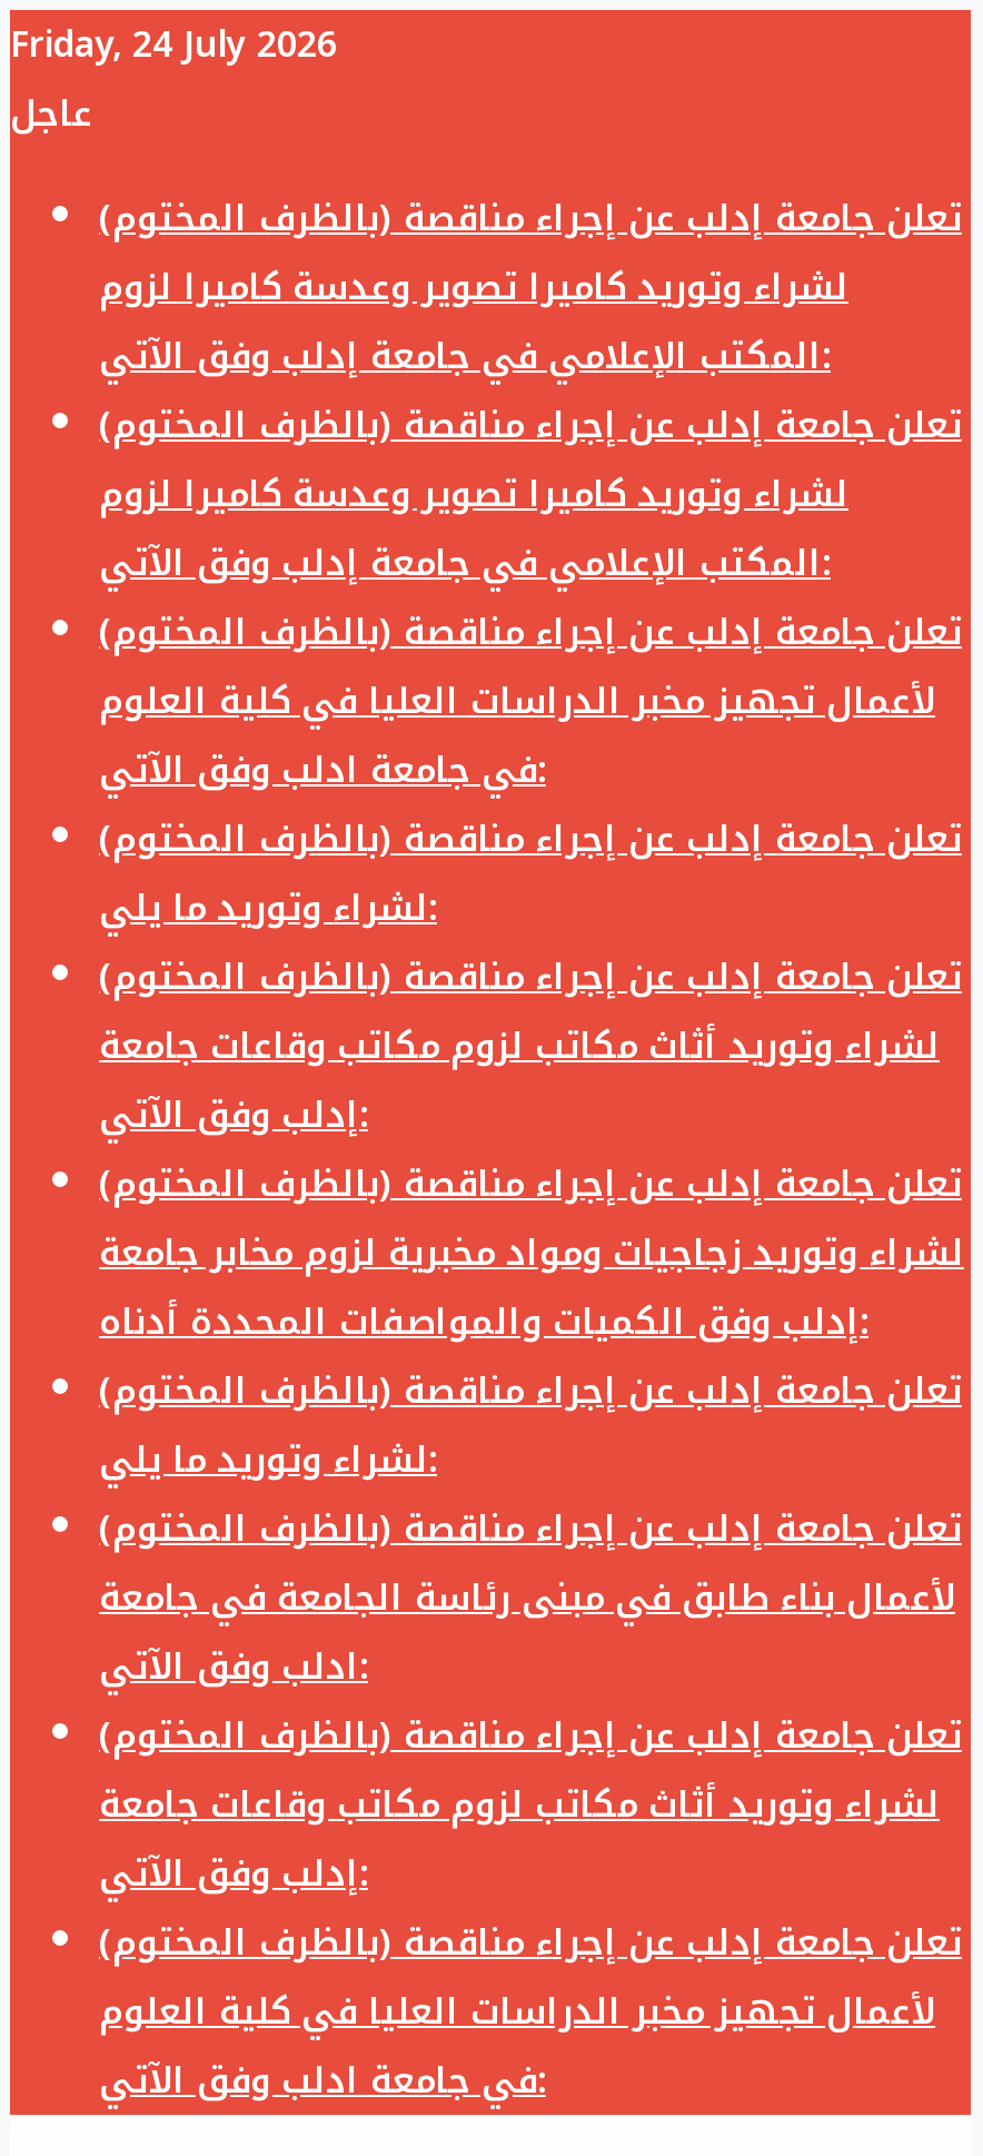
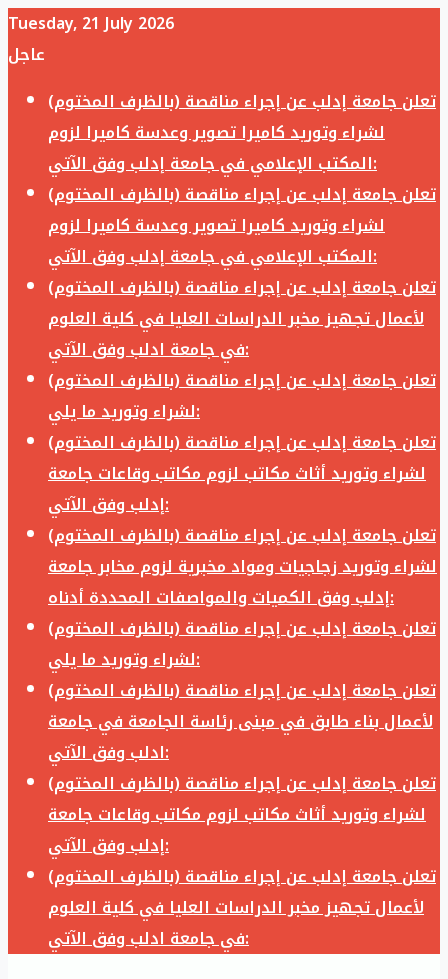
[10,10,337,79] Friday, 24 July 2026 -> [8,8,174,39] Tuesday, 21 July 2026

